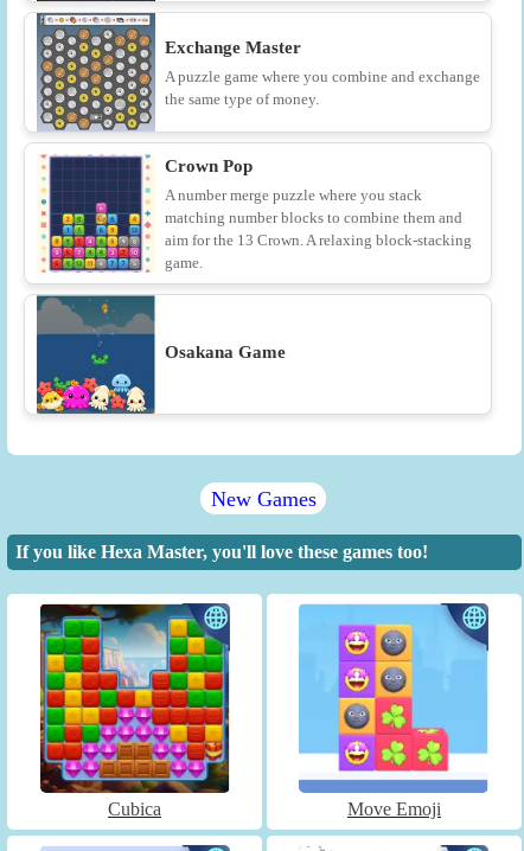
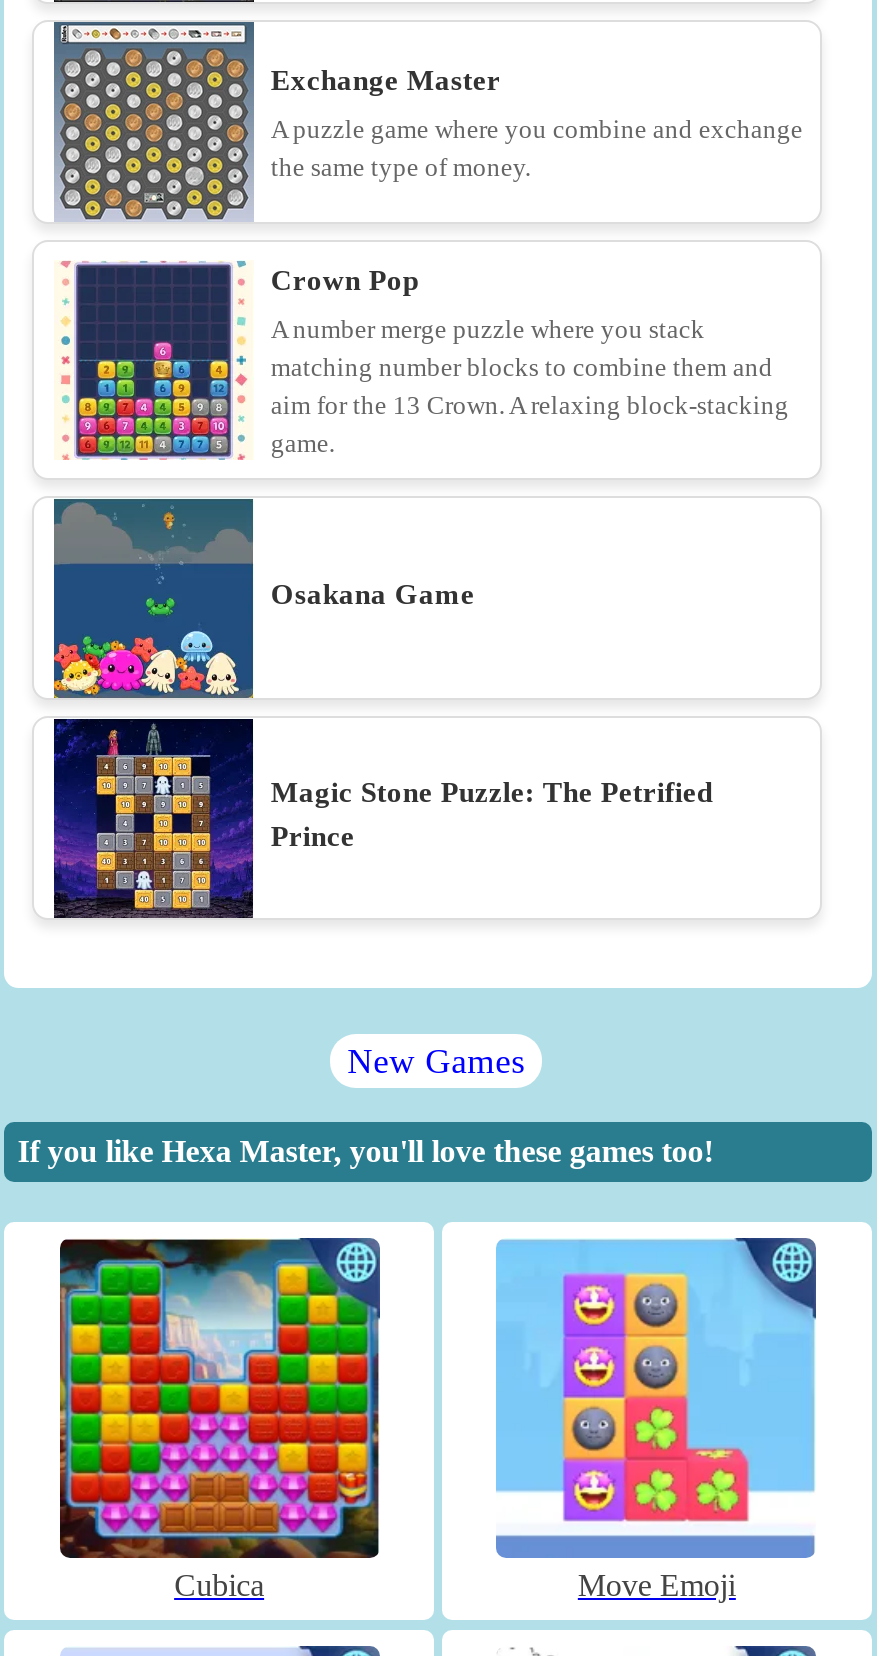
none -> [52,718,713,918] [image] | Magic Stone Puzzle: The Petrified | Prince

